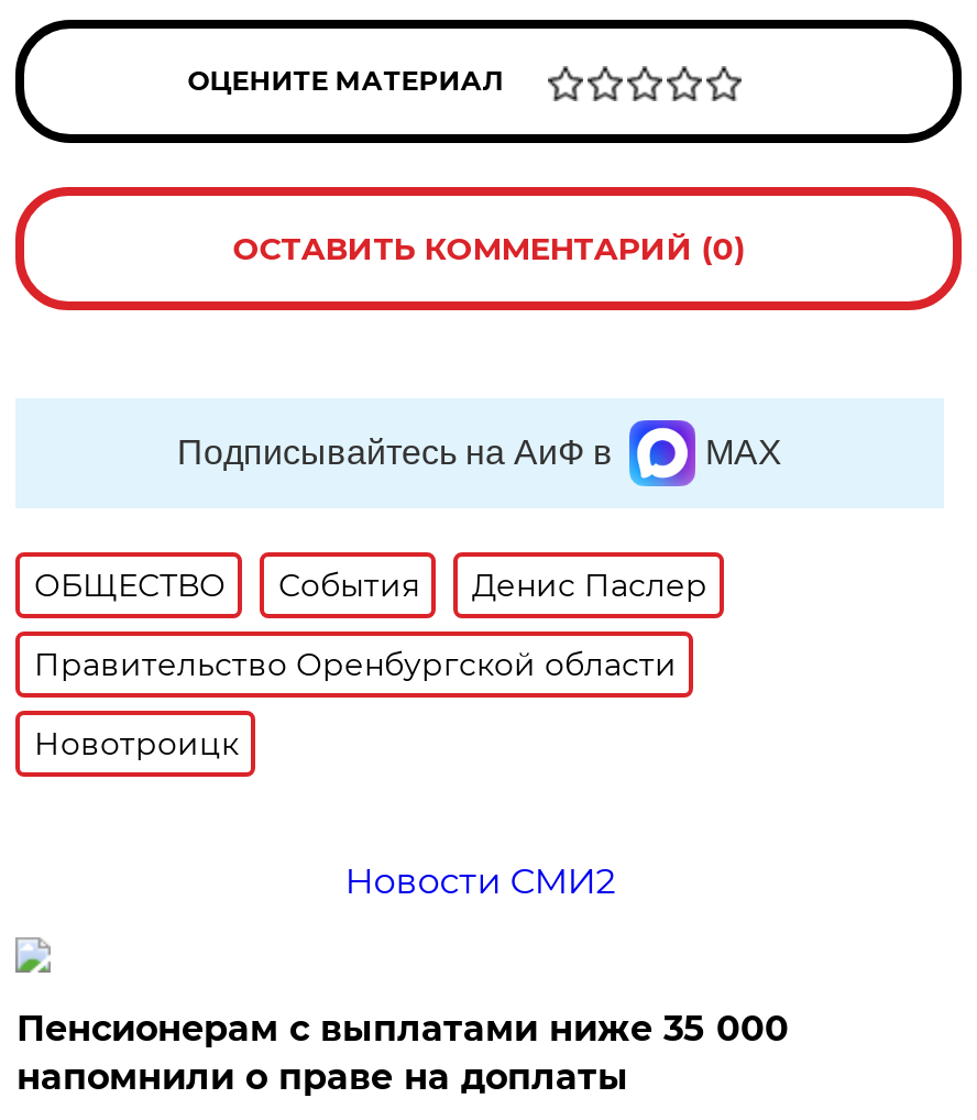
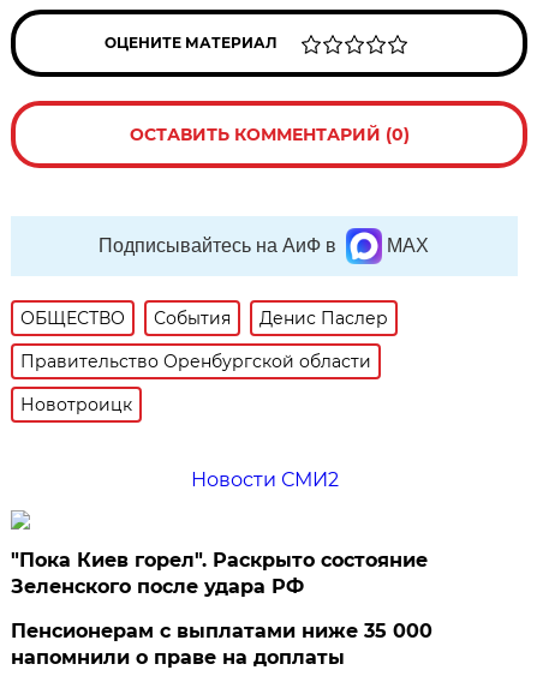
none -> [11,549,428,598] "Пока Киев горел". Раскрыто состояние | Зеленского после удара РФ

